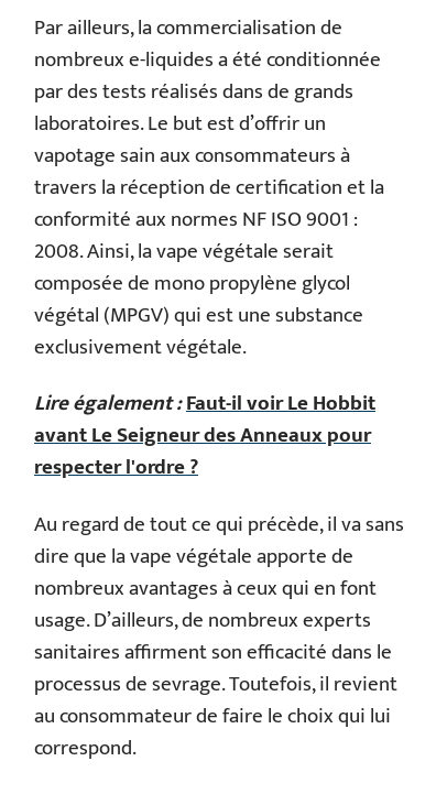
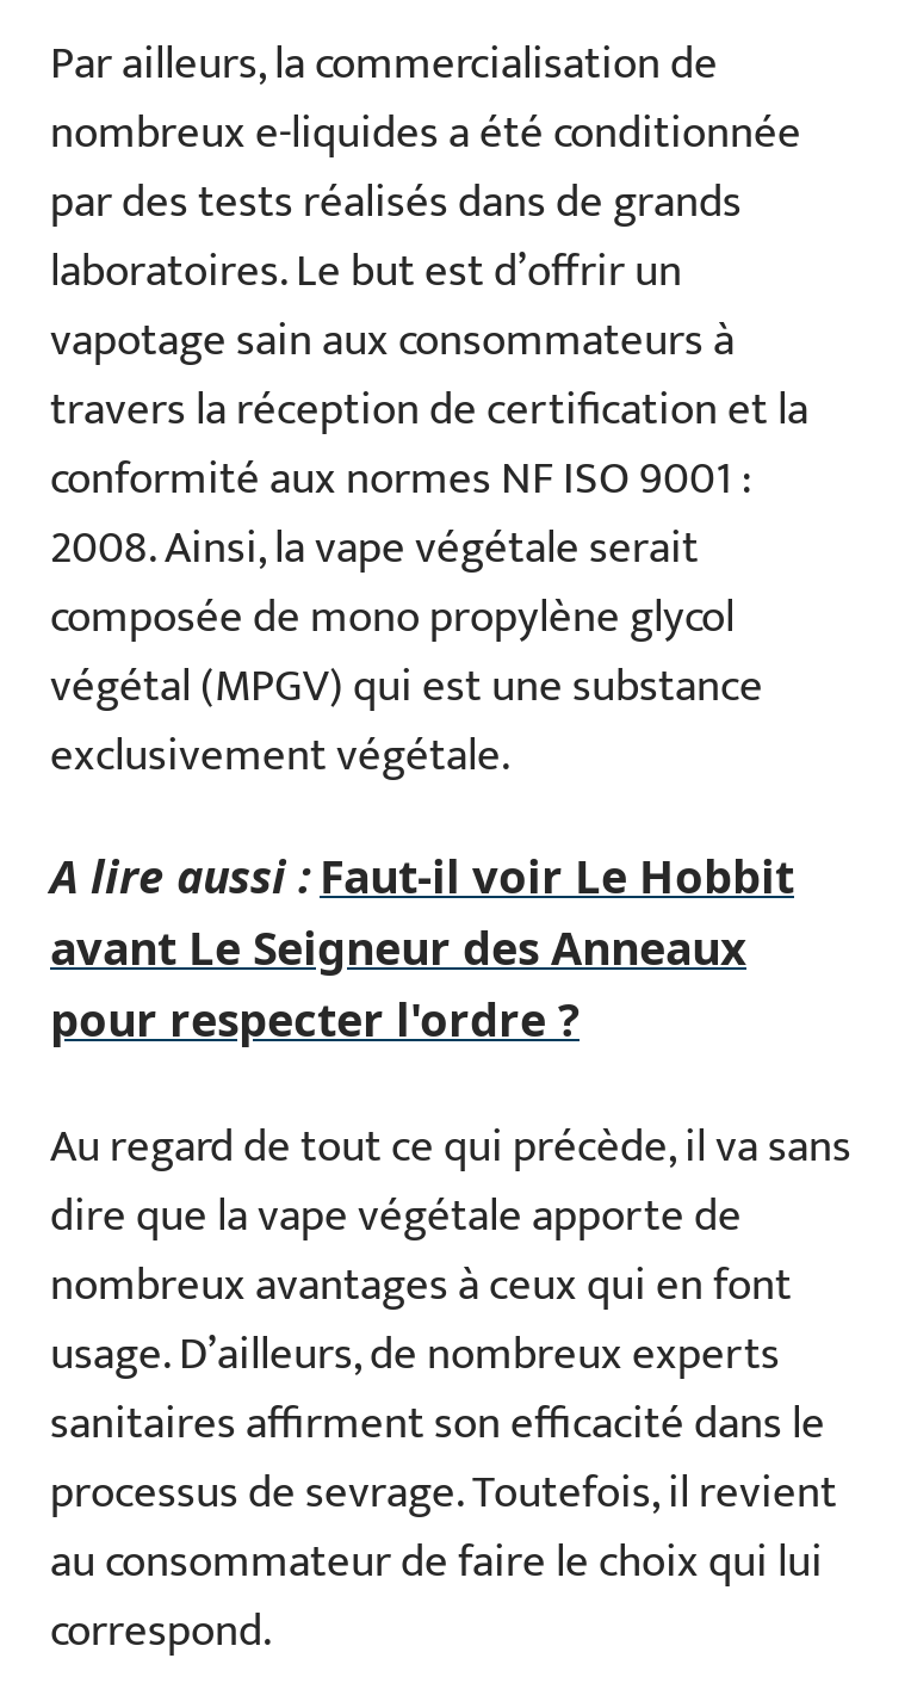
[34,387,375,485] Lire également : Faut-il voir Le Hobbit | avant Le Seigneur des Anneaux pour | respecter l'ordre ? -> [50,846,794,1051] A lire aussi : Faut-il voir Le Hobbit | avant Le Seigneur des Anneaux | pour respecter l'ordre ?

